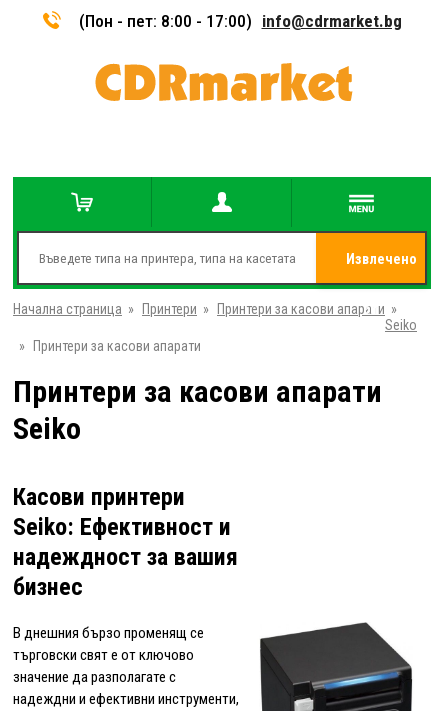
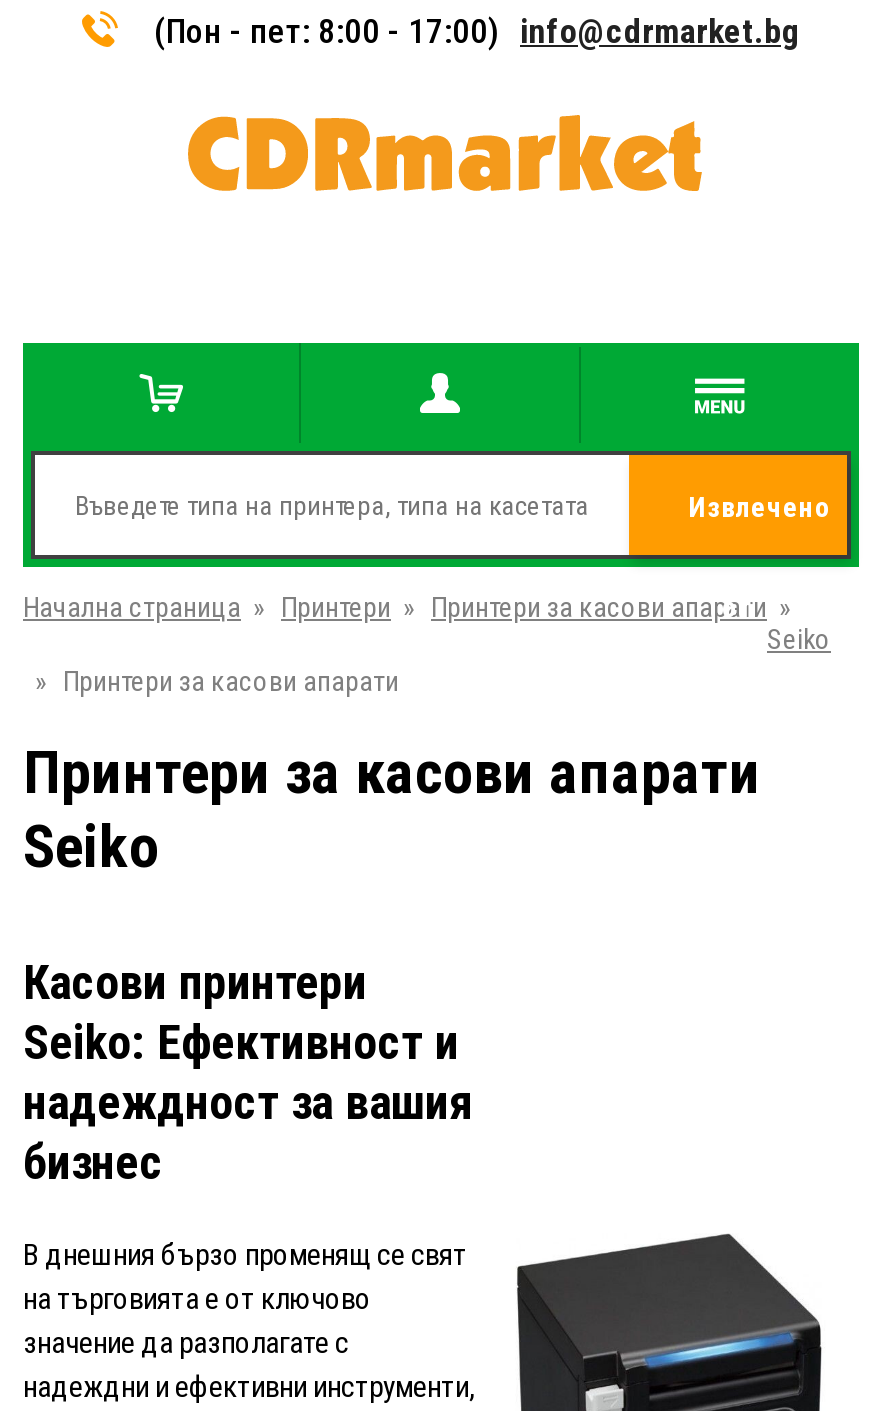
[13,624,204,664] В днешния бързо променящ се | търговски свят е от ключово -> [23,1237,467,1317] В днешния бързо променящ се свят | на търговията е от ключово

